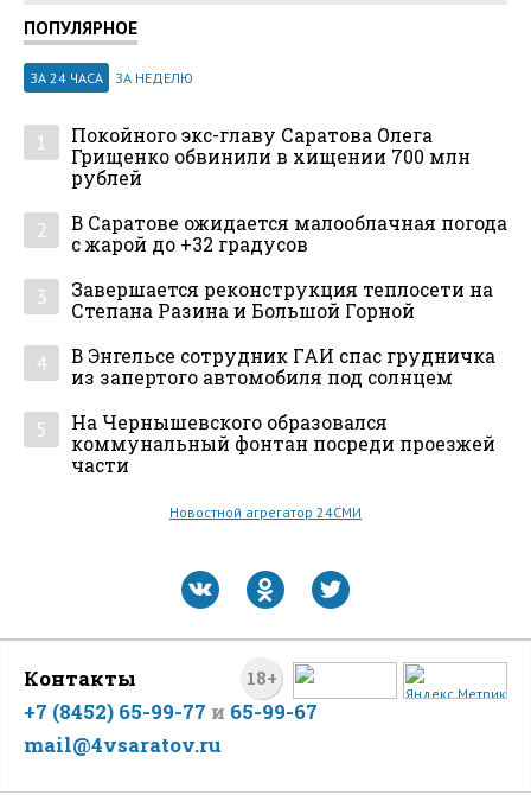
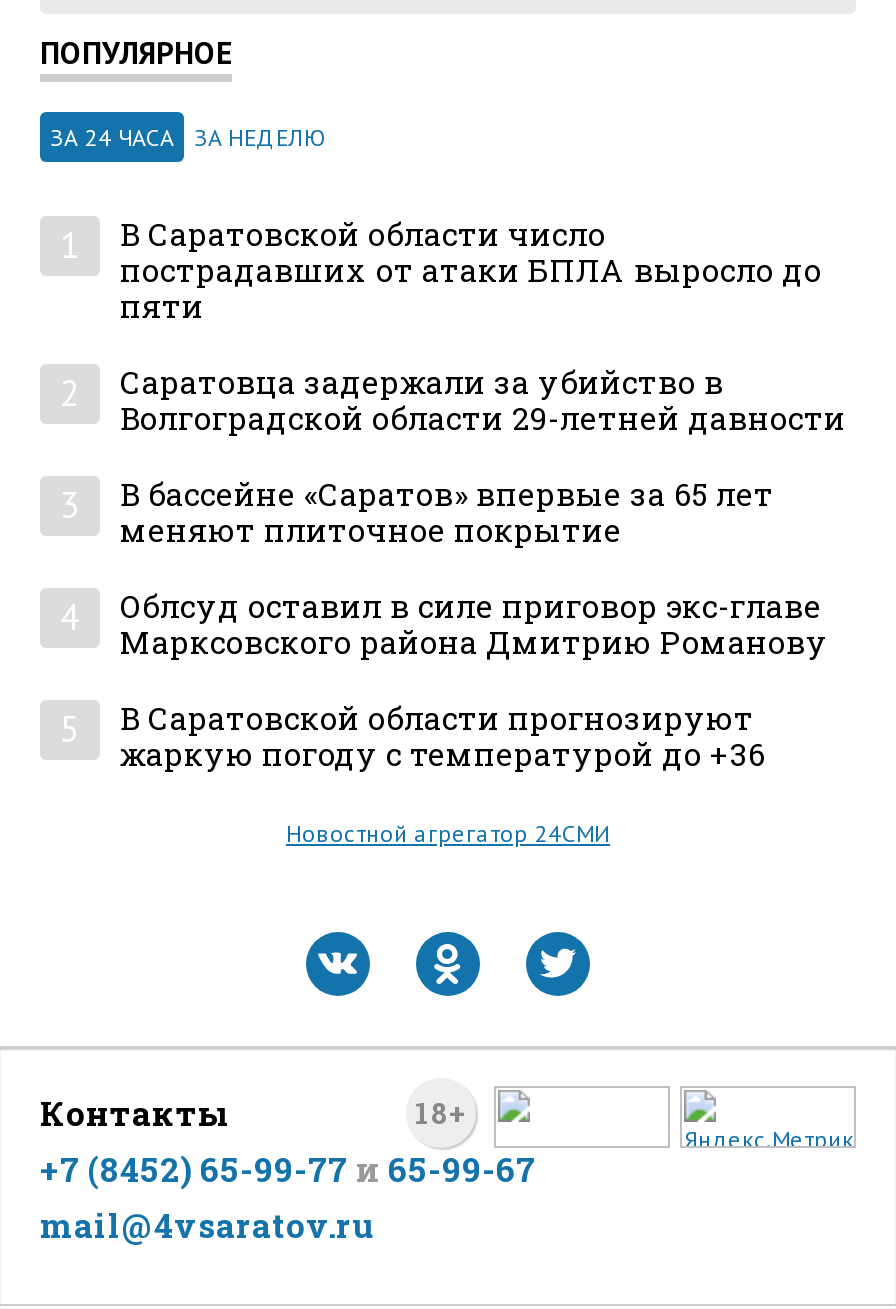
[71,123,471,190] Покойного экс-главу Саратова Олега | Грищенко обвинили в хищении 700 млн | рублей -> [120,214,822,326] В Саратовской области число | пострадавших от атаки БПЛА выросло до | пяти
[71,211,507,256] В Саратове ожидается малооблачная погода | с жарой до +32 градусов -> [120,362,846,438] Саратовца задержали за убийство в | Волгоградской области 29-летней давности
[71,277,493,323] Завершается реконструкция теплосети на | Степана Разина и Большой Горной -> [120,474,774,550] В бассейне «Саратов» впервые за 65 лет | меняют плиточное покрытие
[71,344,495,389] В Энгельсе сотрудник ГАИ спас грудничка | из запертого автомобиля под солнцем -> [120,586,828,662] Облсуд оставил в силе приговор экс-главе | Марксовского района Дмитрию Романову
[71,410,495,477] На Чернышевского образовался | коммунальный фонтан посреди проезжей | части -> [120,698,766,774] В Саратовской области прогнозируют | жаркую погоду с температурой до +36

